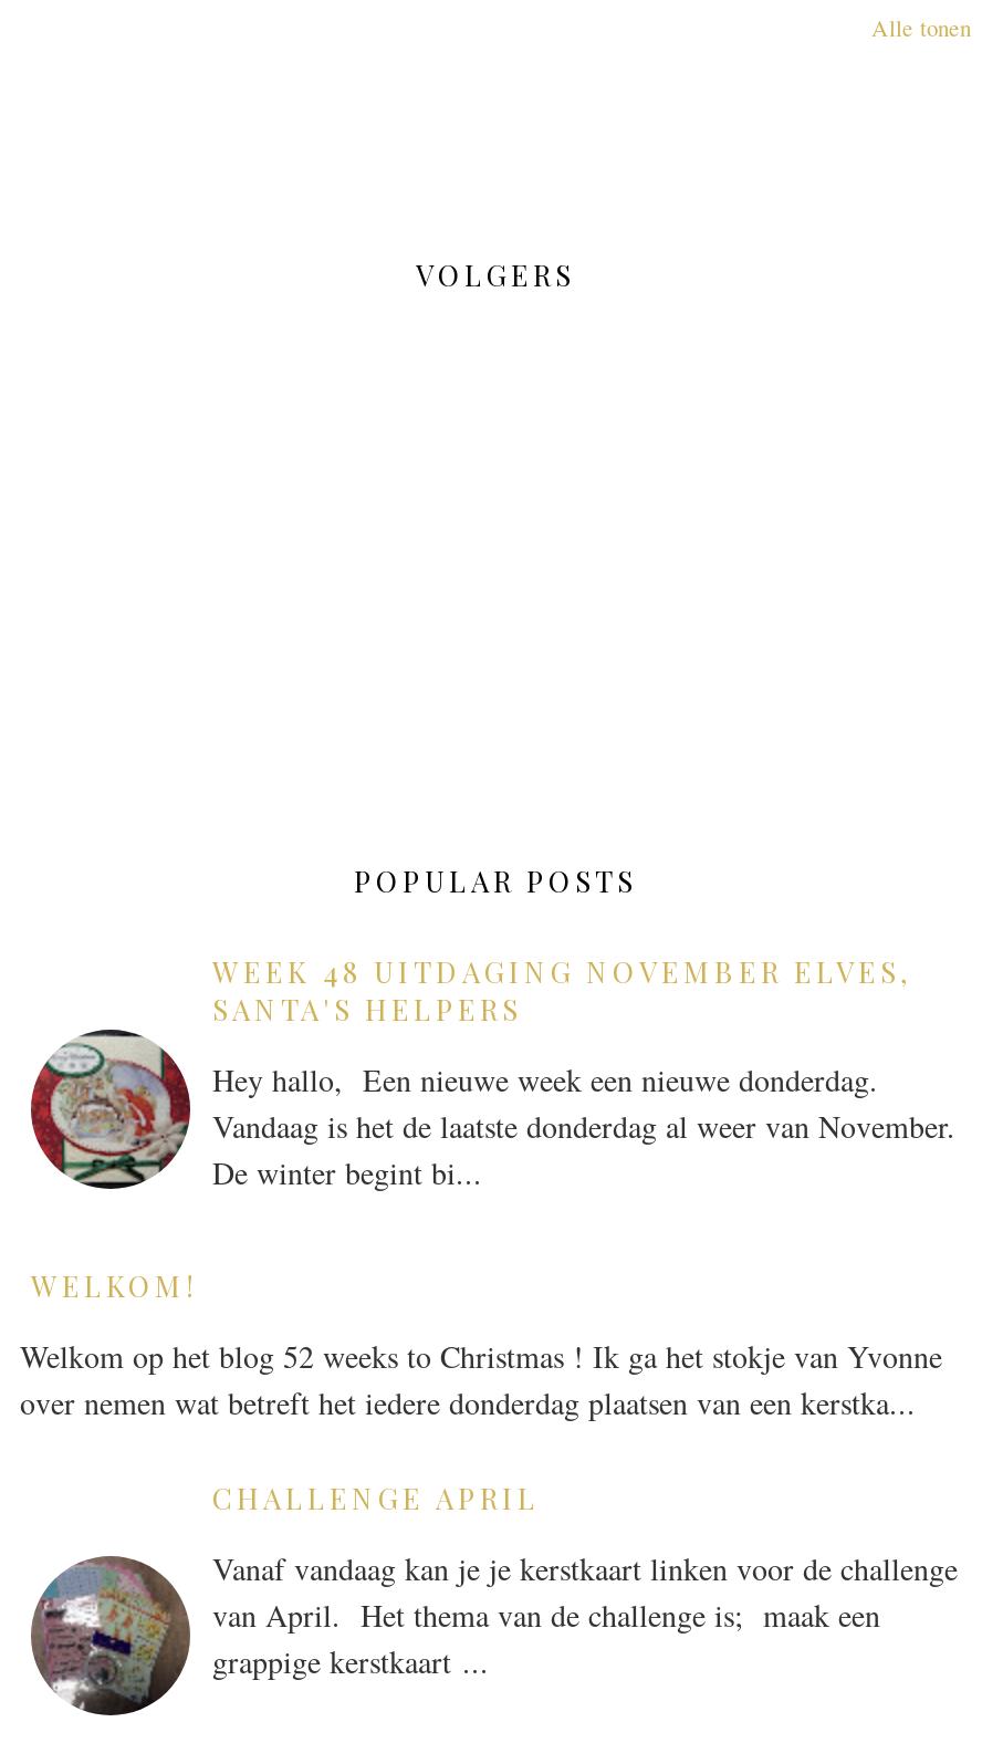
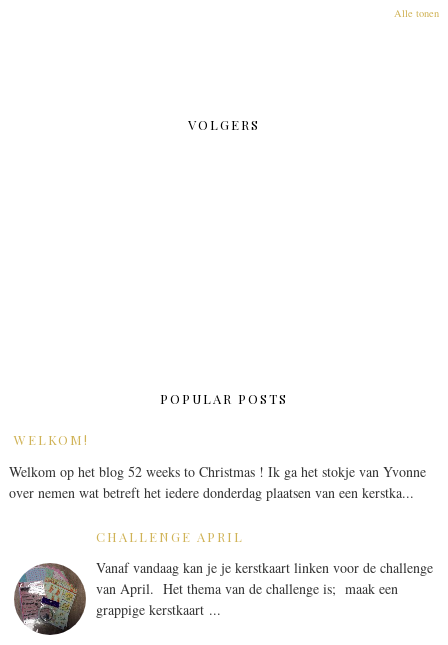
[29,953,967,1193] [image] | WEEK 48 UITDAGING NOVEMBER ELVES, | SANTA'S HELPERS | Hey hallo, Een nieuwe week een nieuwe donderdag. | Vandaag is het de laatste donderdag al weer van November. | De winter begint bi... -> none

